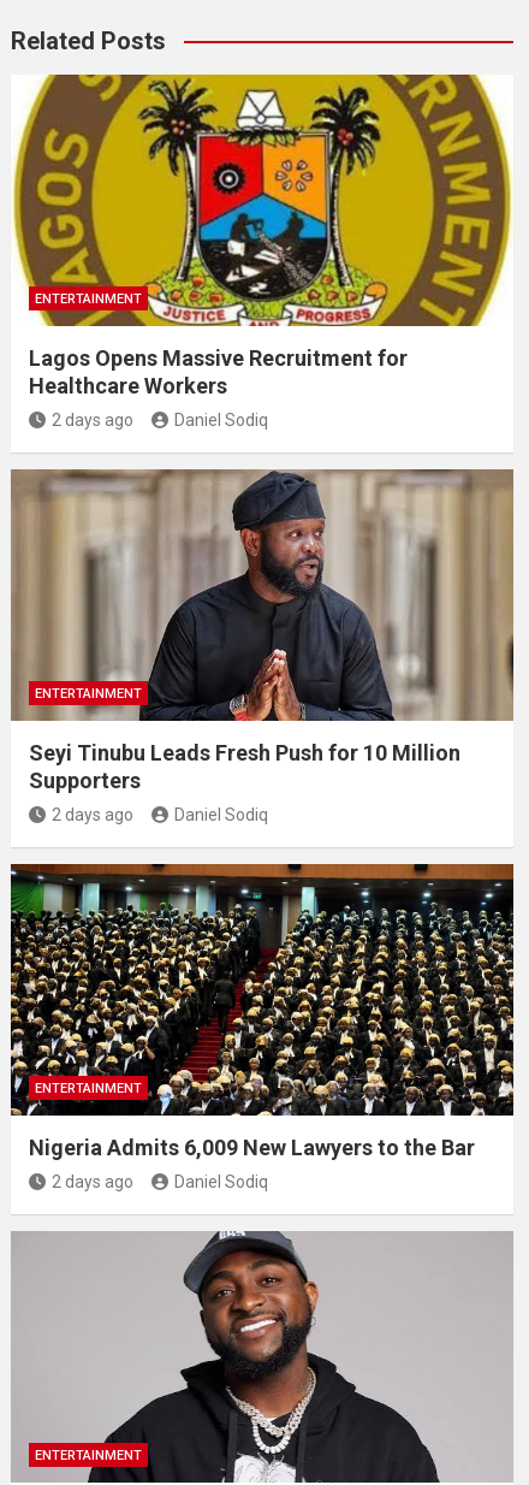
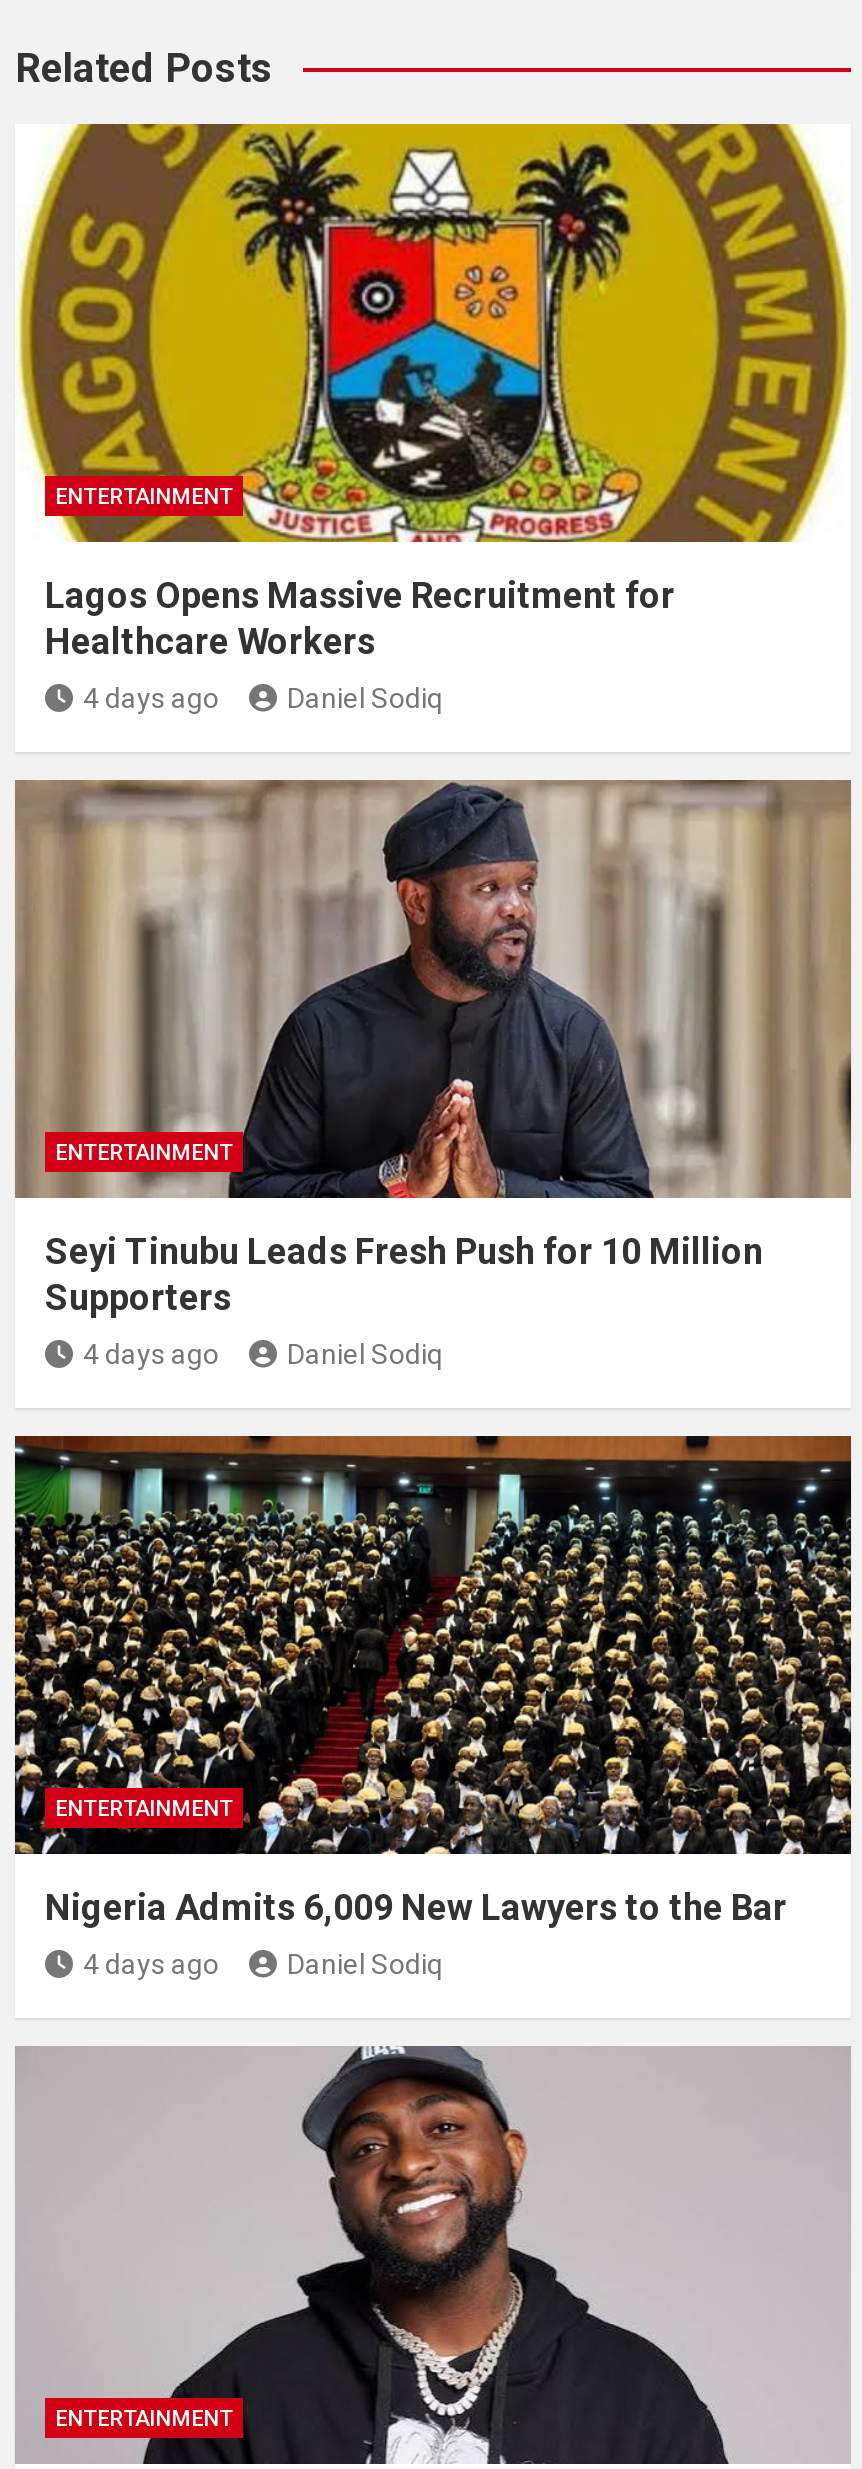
[52,411,133,430] 2 days ago -> [83,682,219,714] 4 days ago
[52,805,133,825] 2 days ago -> [83,1338,219,1370] 4 days ago
[52,1172,133,1192] 2 days ago -> [83,1948,219,1980] 4 days ago

